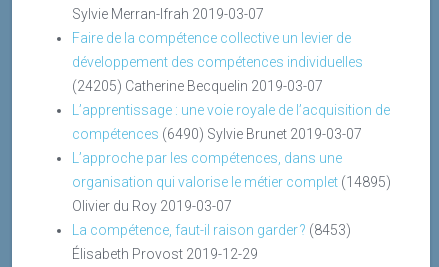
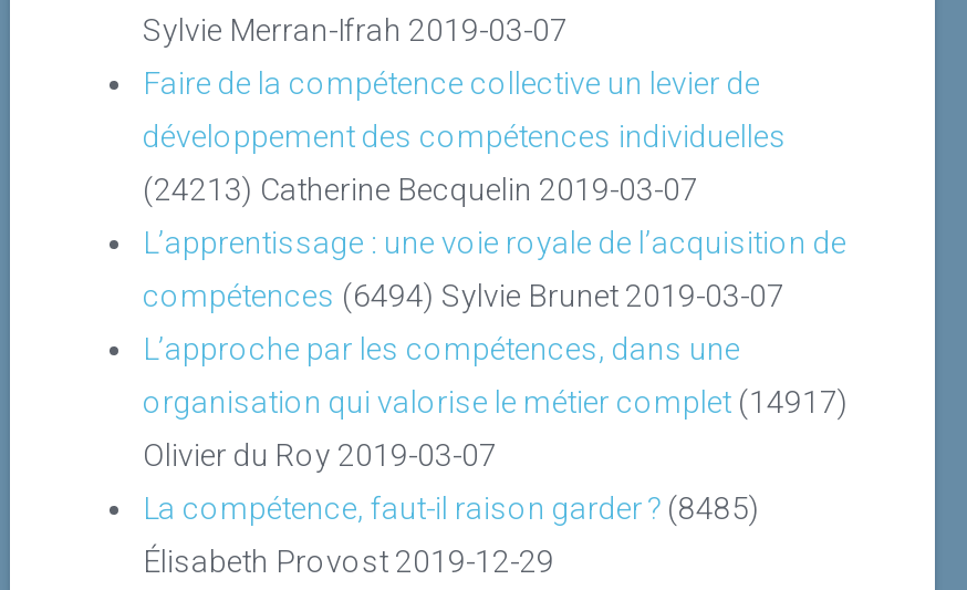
[72,78,323,94] (24205) Catherine Becquelin 2019-03-07 -> [143,171,698,207] (24213) Catherine Becquelin 2019-03-07
[72,126,362,142] compétences (6490) Sylvie Brunet 2019-03-07 -> [143,277,784,313] compétences (6494) Sylvie Brunet 2019-03-07
[72,174,391,190] organisation qui valorise le métier complet (14895) -> [143,384,849,419] organisation qui valorise le métier complet (14917)
[72,222,351,238] La compétence, faut-il raison garder ? (8453) -> [143,490,760,525] La compétence, faut-il raison garder ? (8485)

